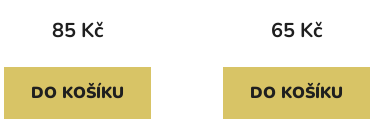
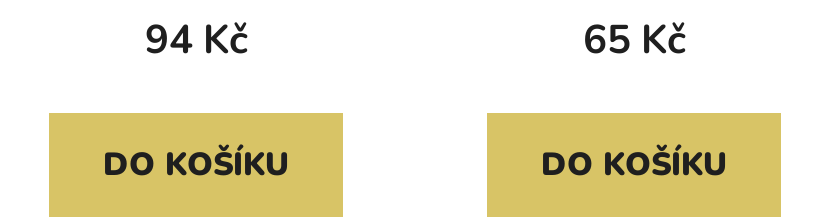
[52,17,103,44] 85 Kč -> [145,13,247,67] 94 Kč

